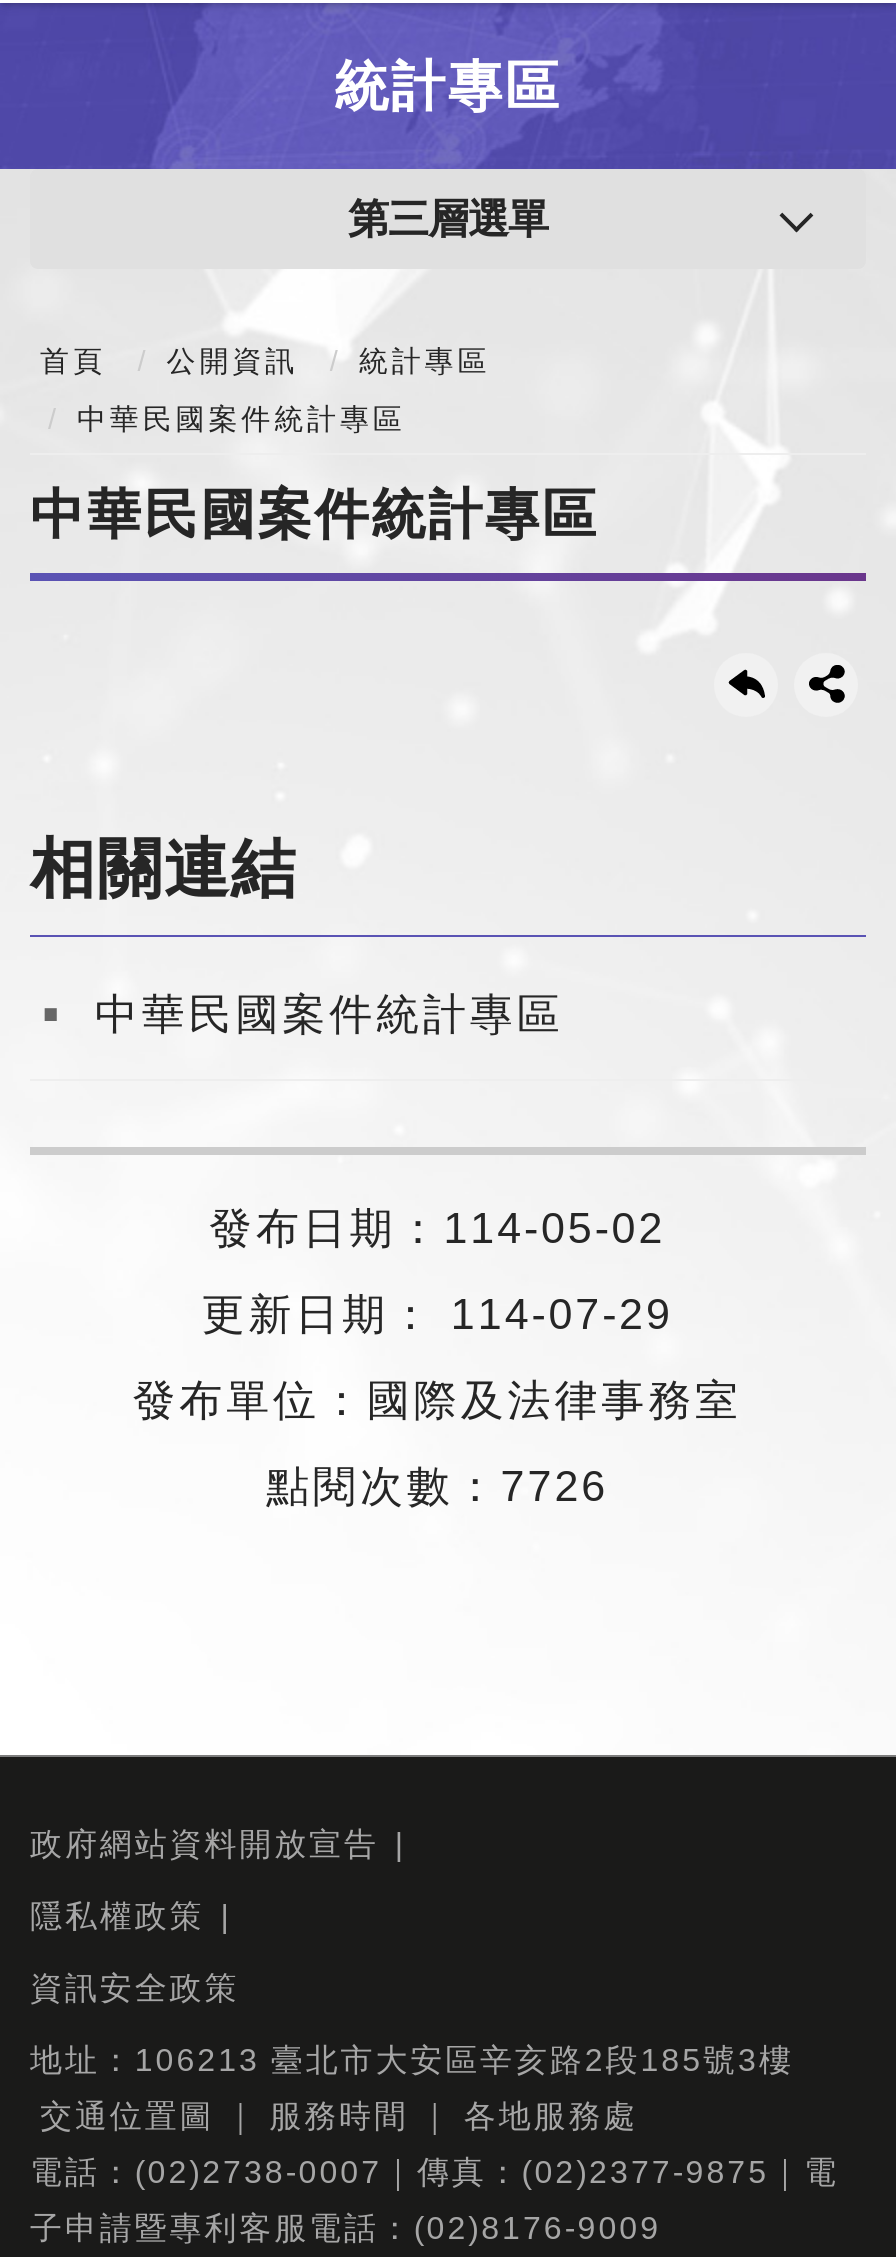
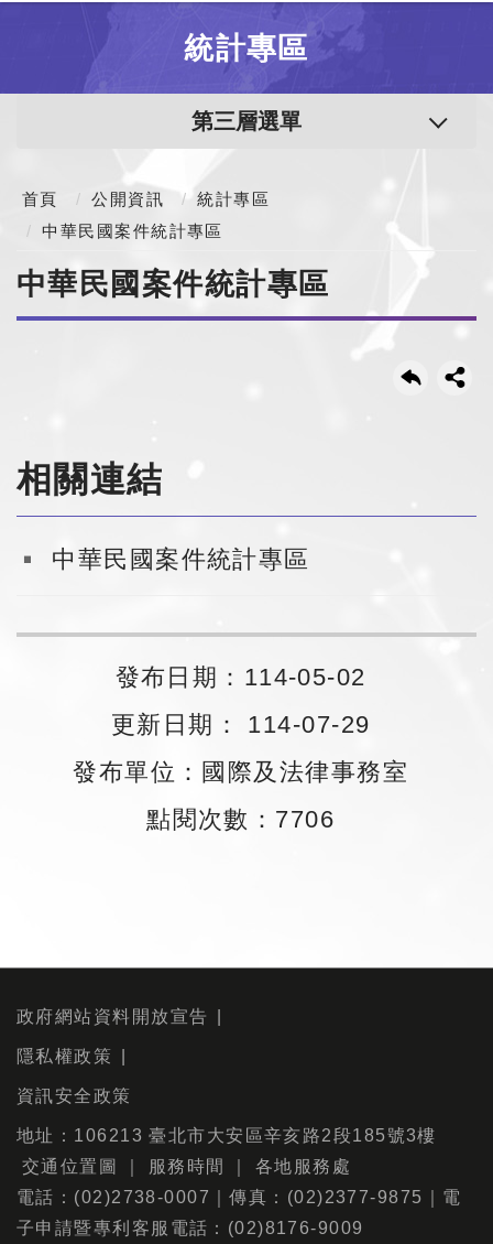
[266,1460,608,1510] 點閱次數：7726 -> [146,805,335,833] 點閱次數：7706

